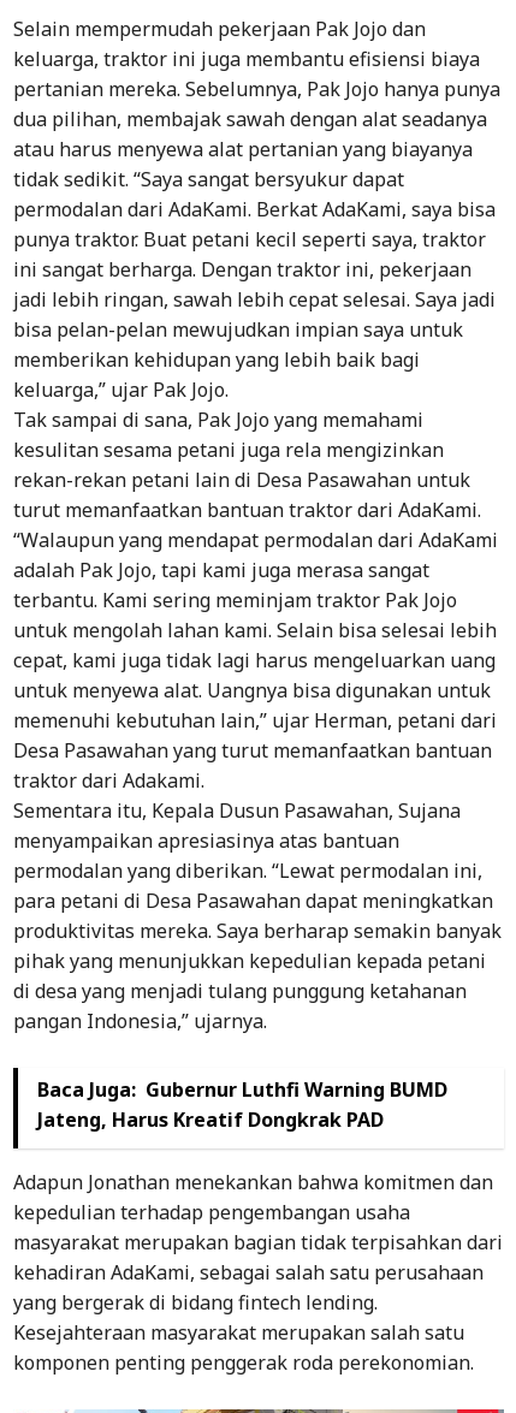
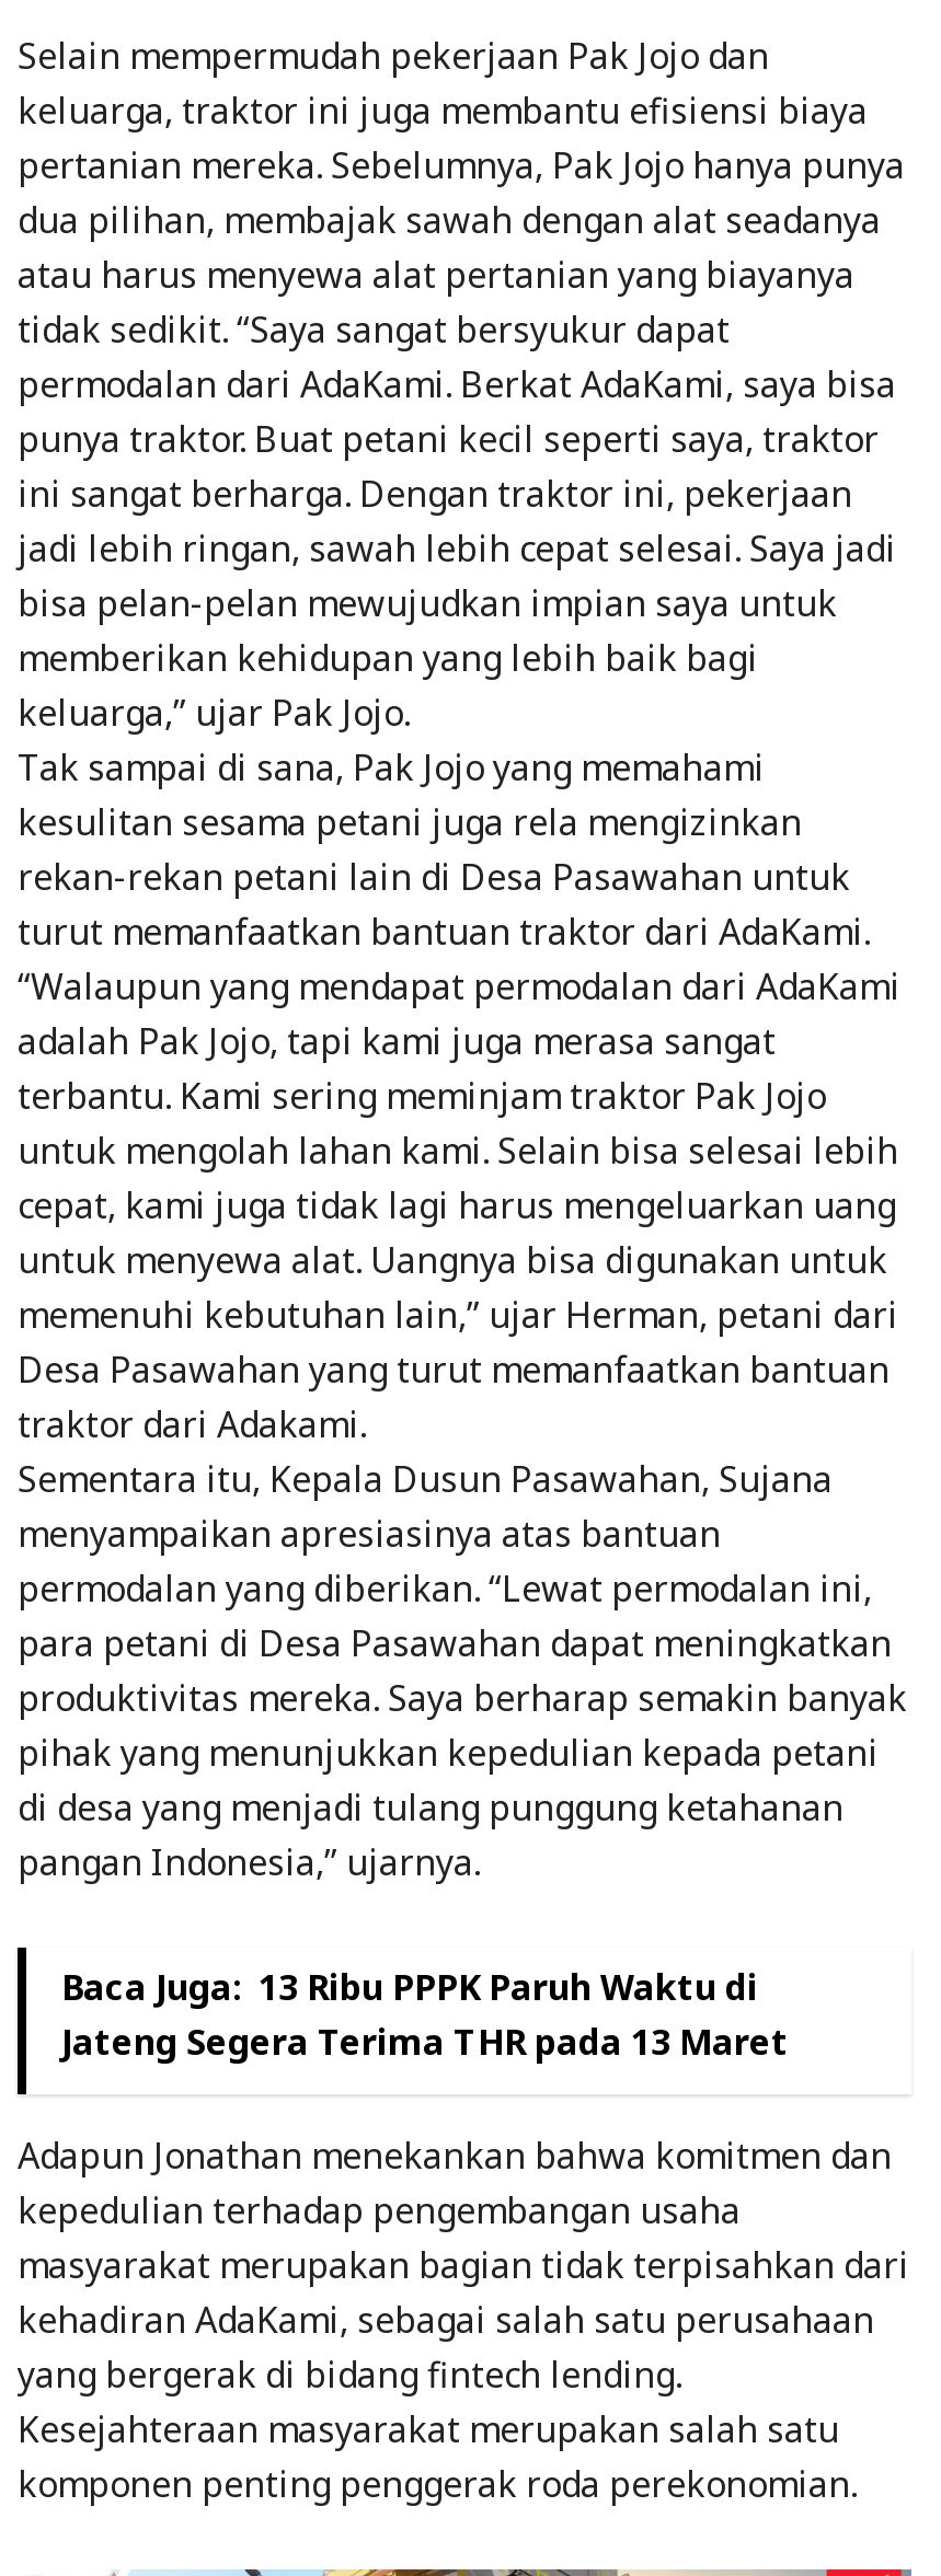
[37,1076,447,1132] Baca Juga: Gubernur Luthfi Warning BUMD | Jateng, Harus Kreatif Dongkrak PAD -> [61,1962,789,2065] Baca Juga: 13 Ribu PPPK Paruh Waktu di | Jateng Segera Terima THR pada 13 Maret

